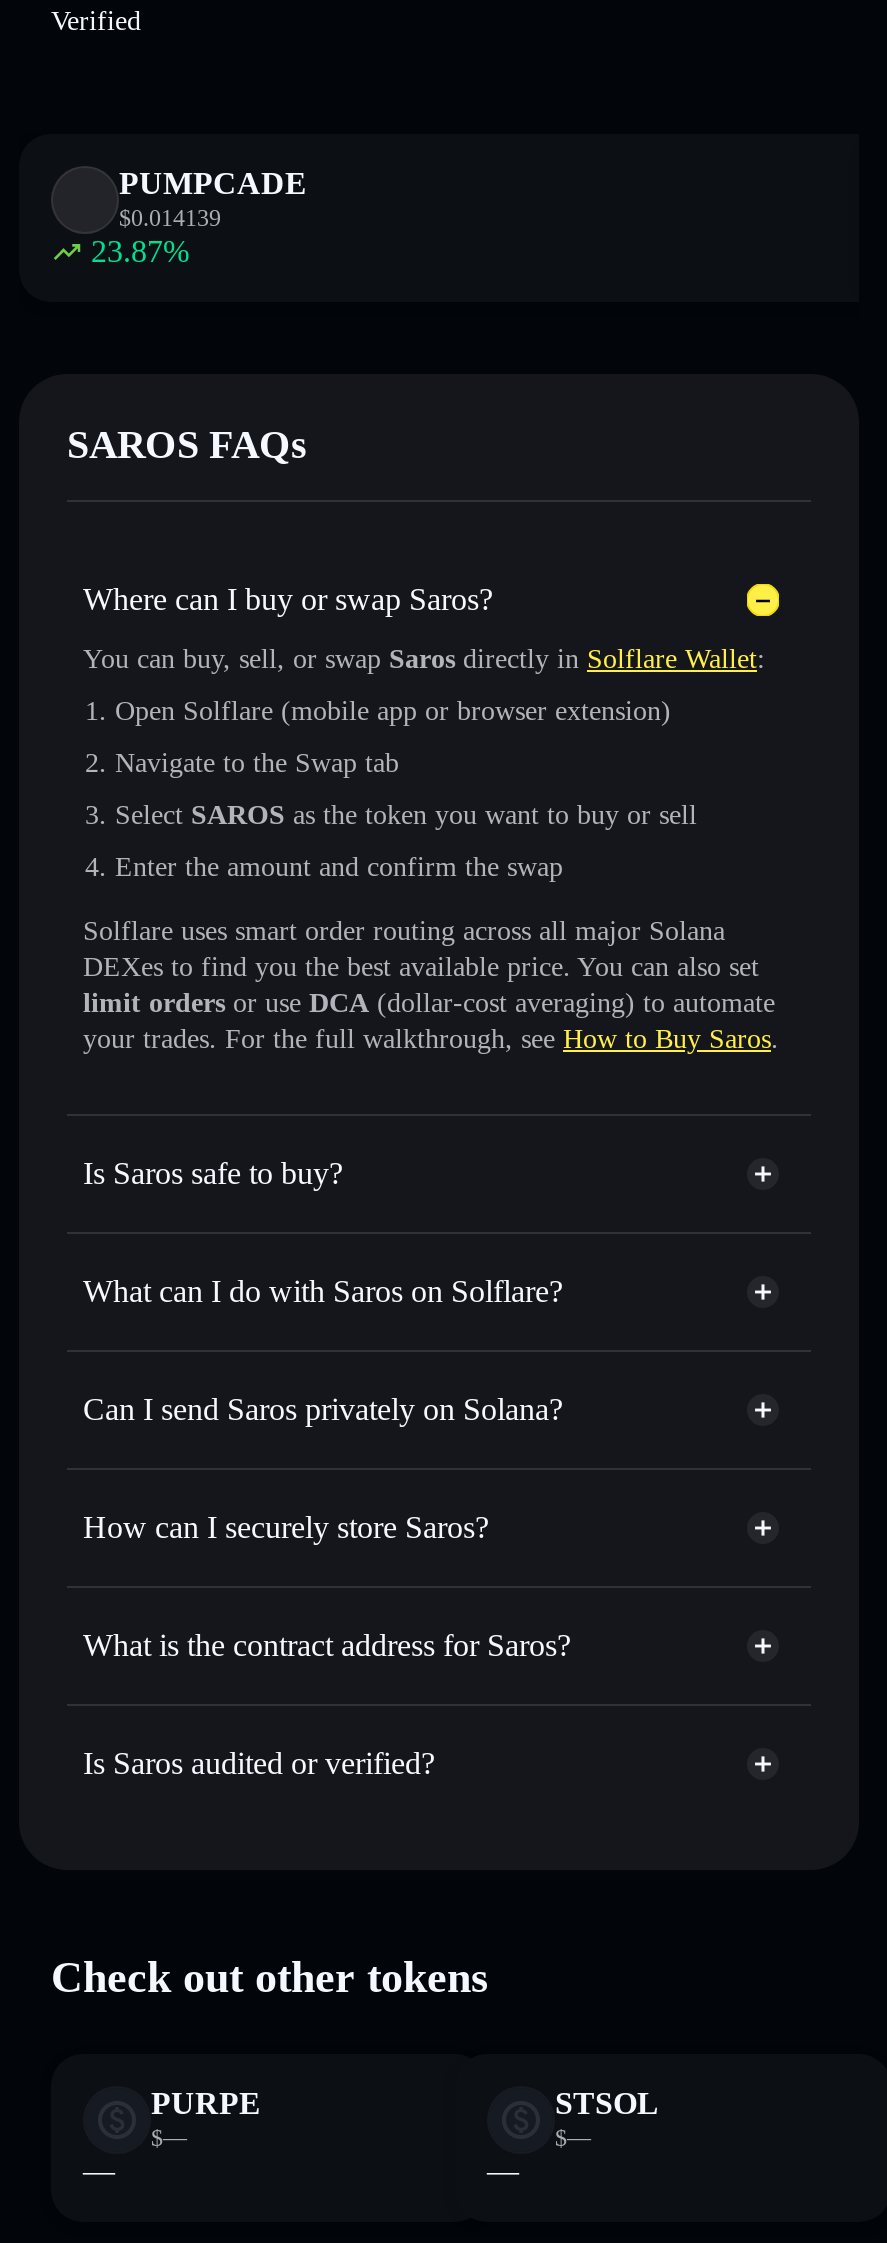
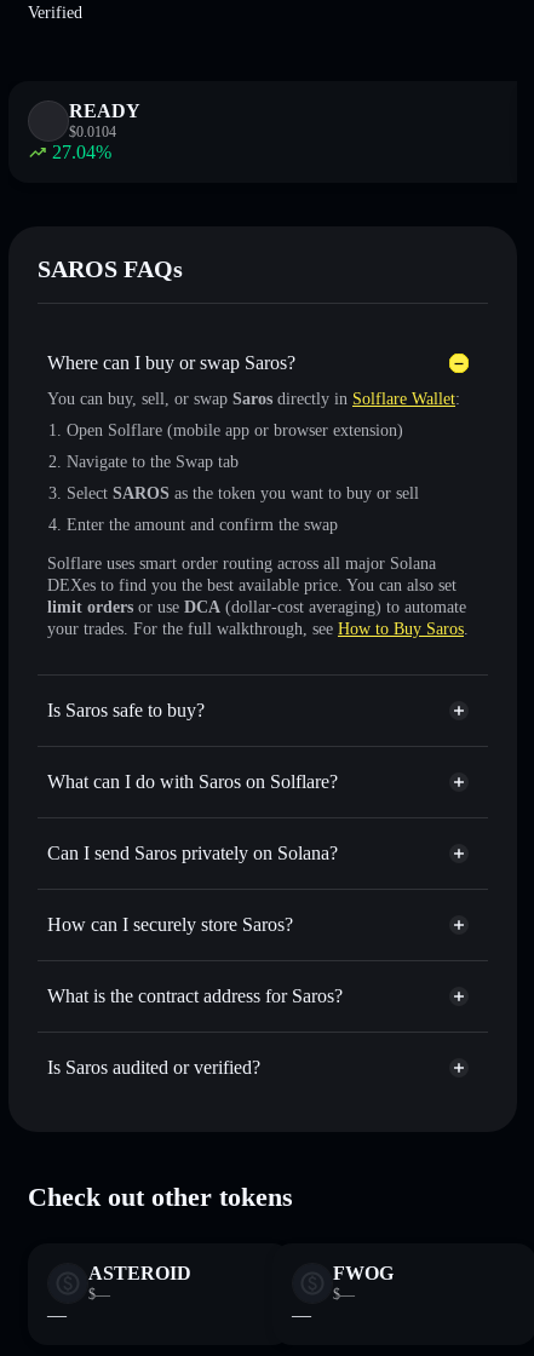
[91,166,307,268] PUMPCADE | $0.014139 | 23.87% -> [52,100,140,162] READY | $0.0104 | 27.04%
[151,2086,261,2120] PURPE -> [88,1263,191,1283] ASTEROID
[555,2086,659,2120] STSOL -> [333,1263,394,1283] FWOG

